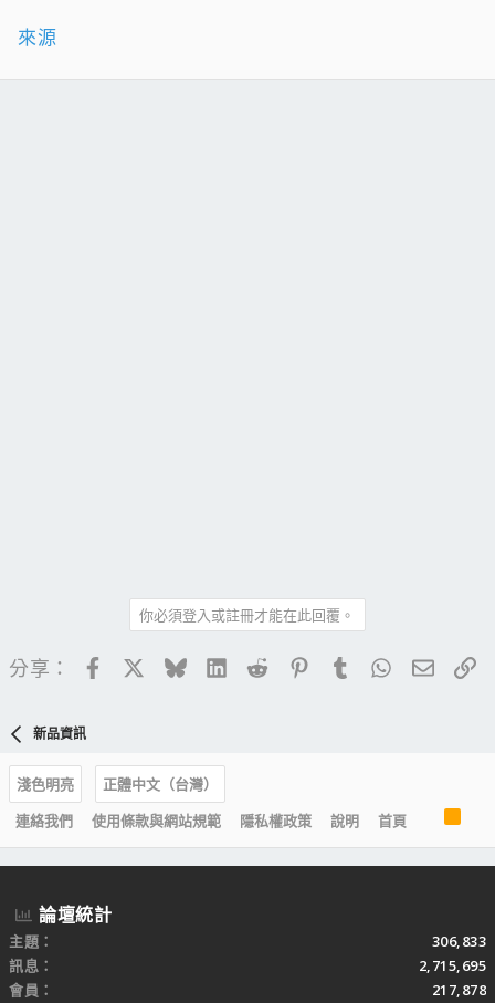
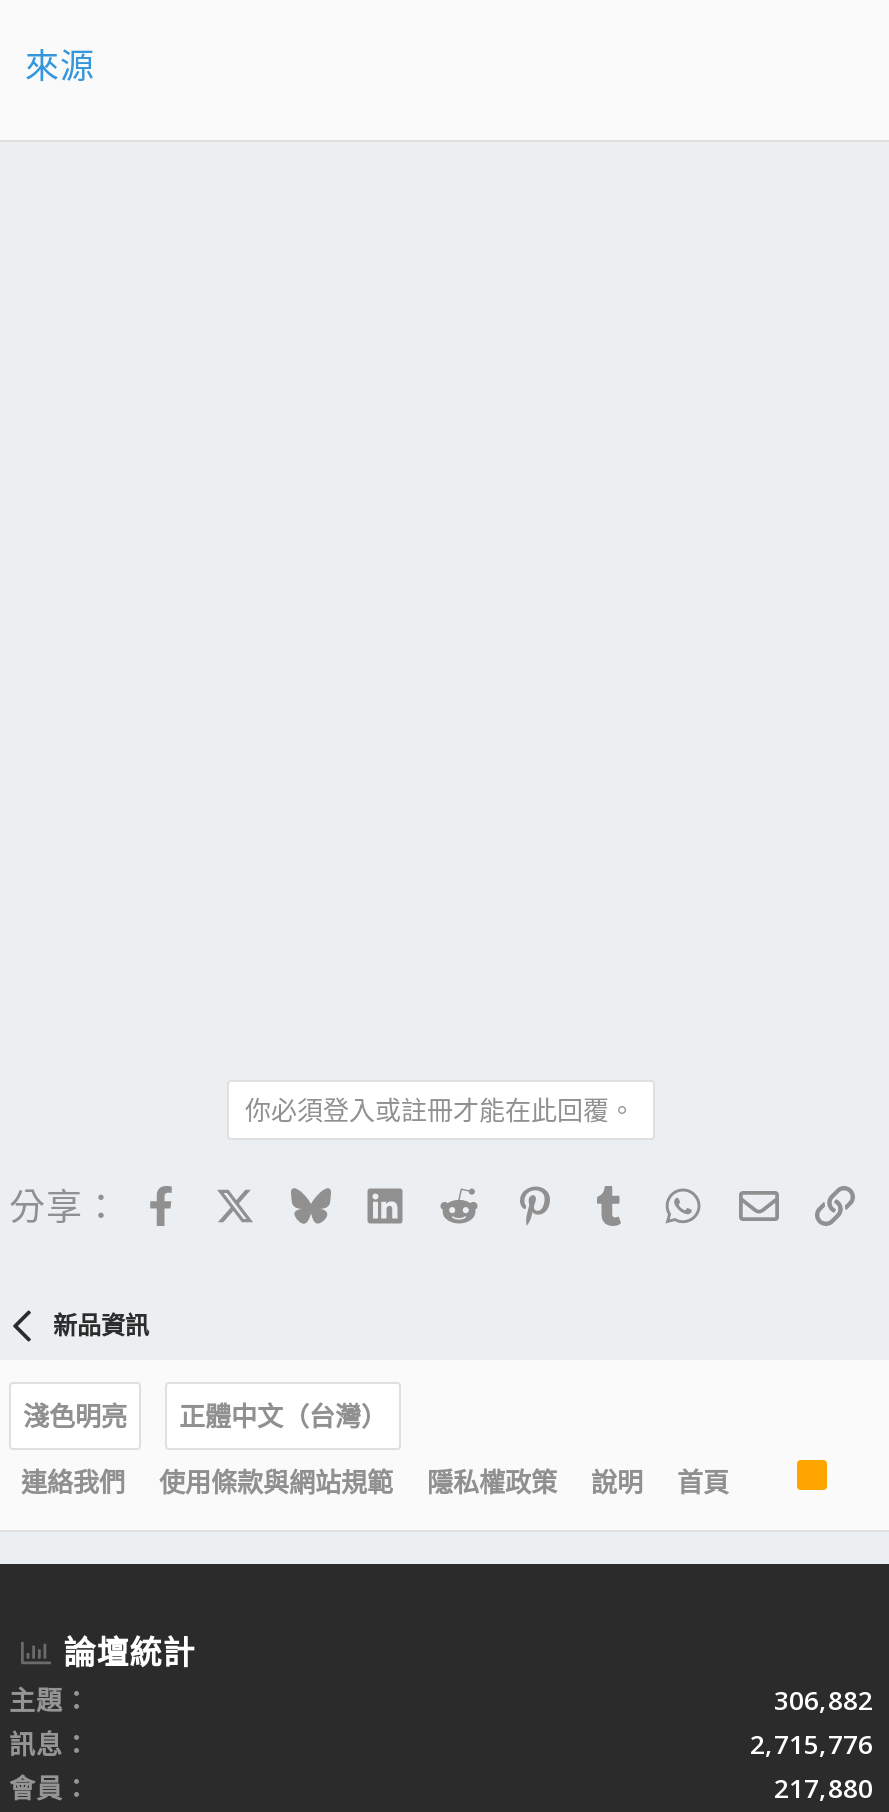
[431,931,486,951] 306,833 -> [774,1682,873,1718] 306,882
[418,955,486,975] 2,715,695 -> [750,1726,873,1762] 2,715,776
[431,980,486,1000] 217,878 -> [774,1770,873,1806] 217,880

